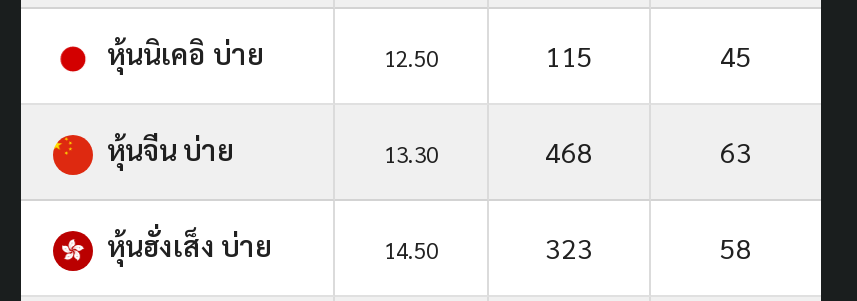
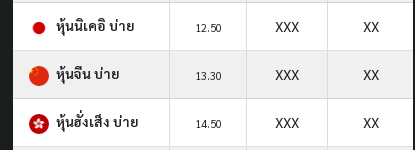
[545,37,752,73] 115 | 45 -> [275,17,378,35] XXX | XX
[545,133,752,169] 468 | 63 -> [275,65,378,83] XXX | XX
[545,229,752,265] 323 | 58 -> [275,113,378,131] XXX | XX

